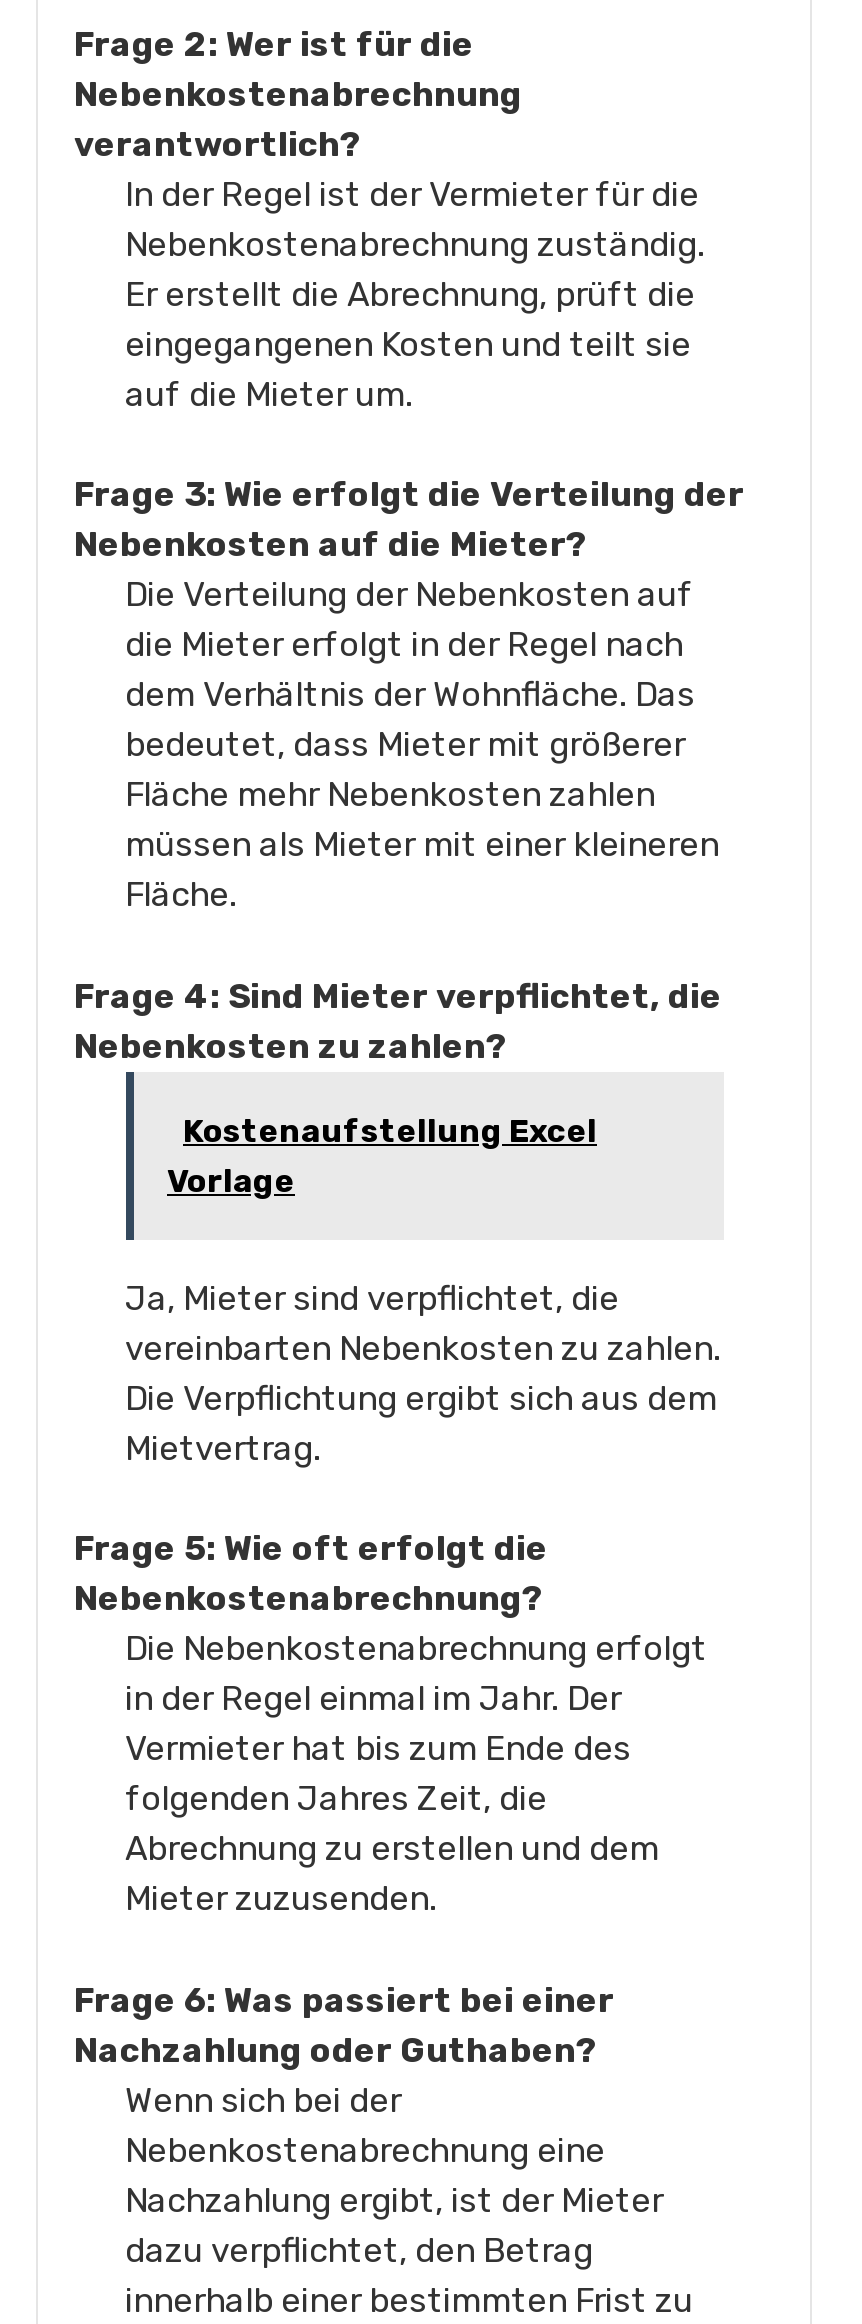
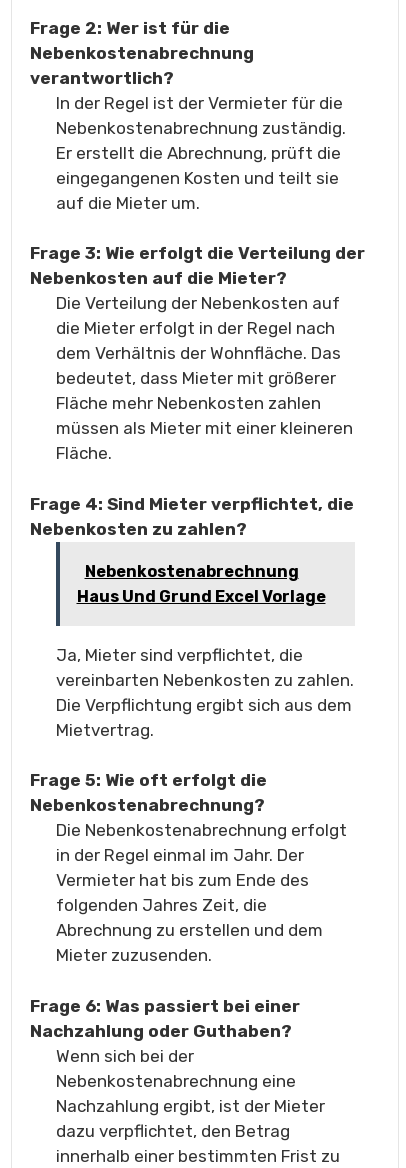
[167,1111,597,1199] Kostenaufstellung Excel | Vorlage -> [76,561,325,605] Nebenkostenabrechnung | Haus Und Grund Excel Vorlage

